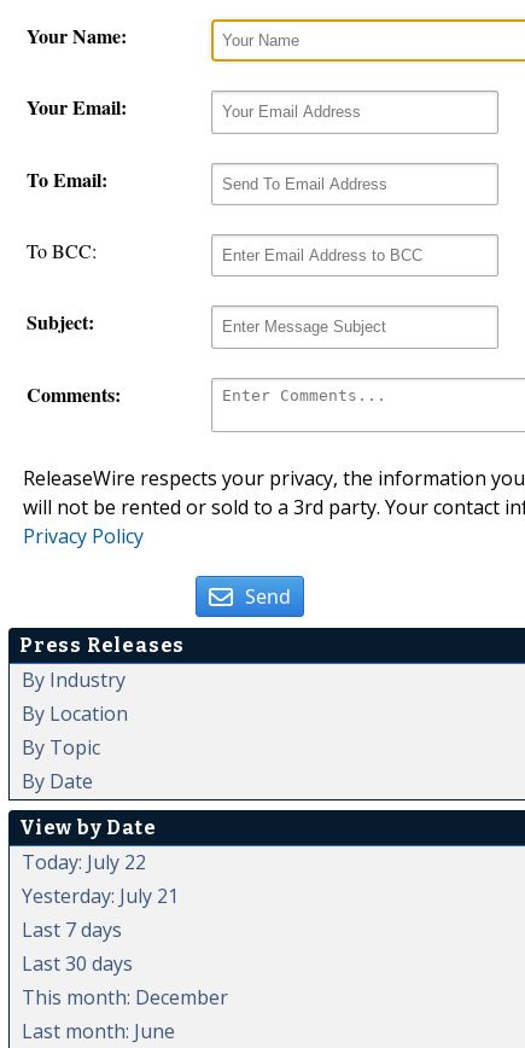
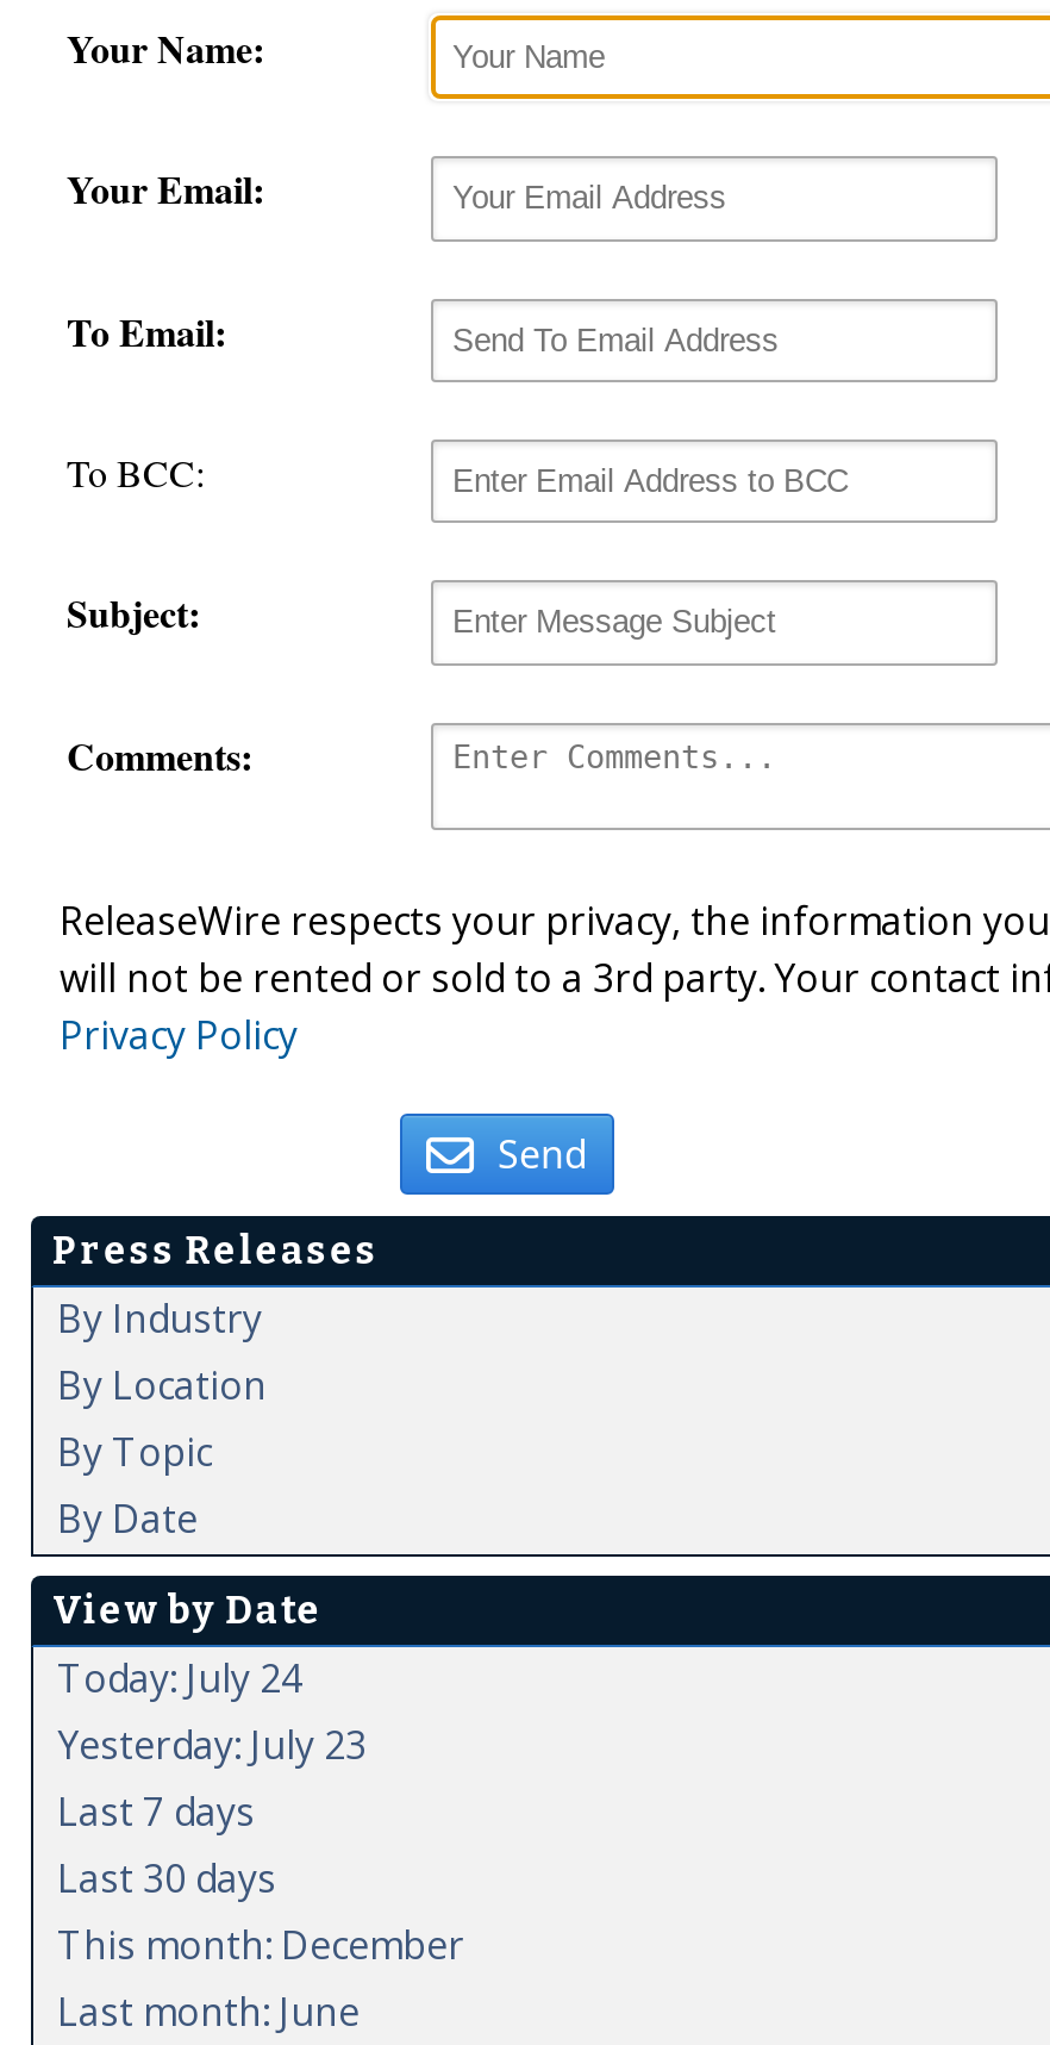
[22,849,146,875] Today: July 22 -> [57,1652,302,1704] Today: July 24
[22,882,179,909] Yesterday: July 21 -> [57,1718,367,1771] Yesterday: July 23

